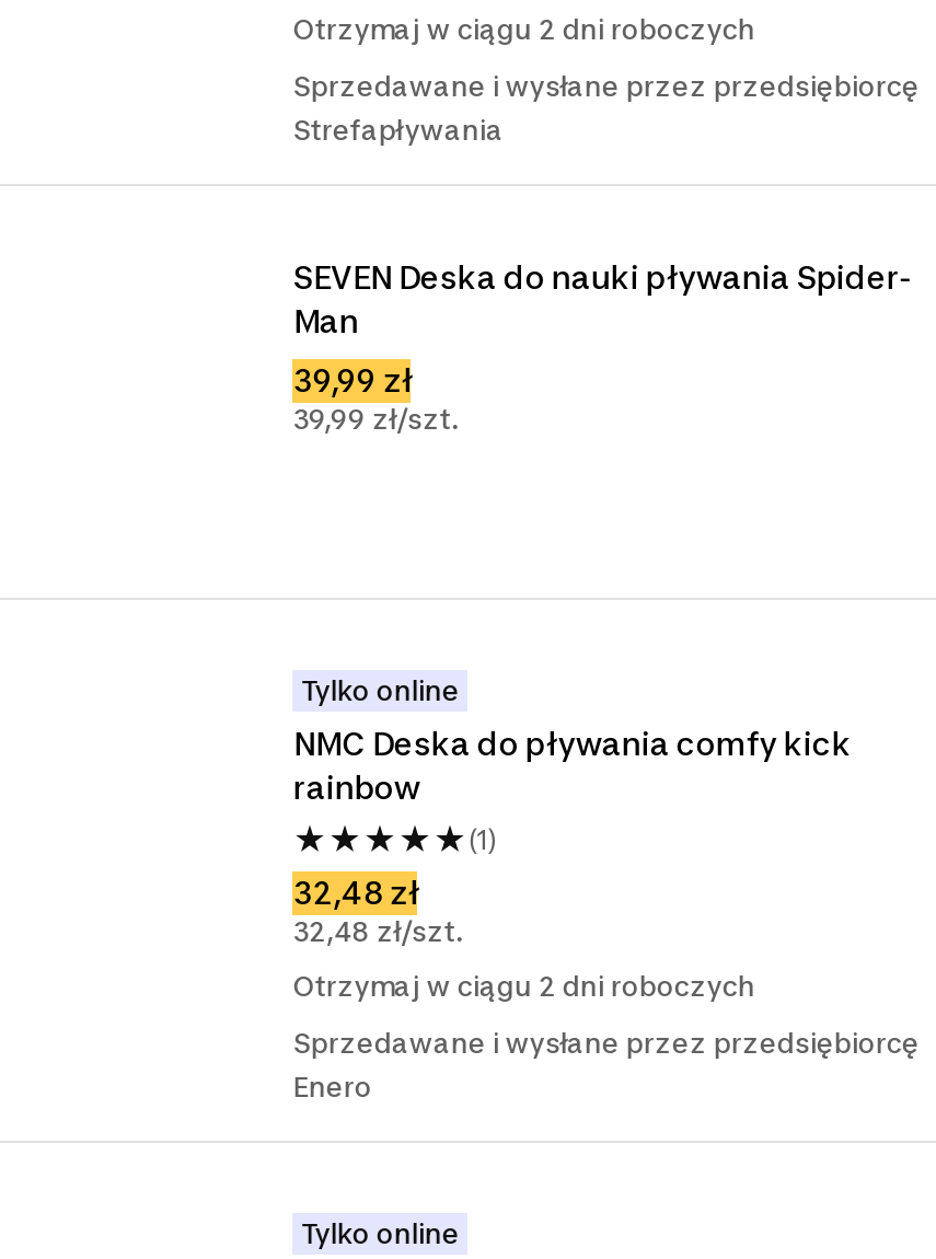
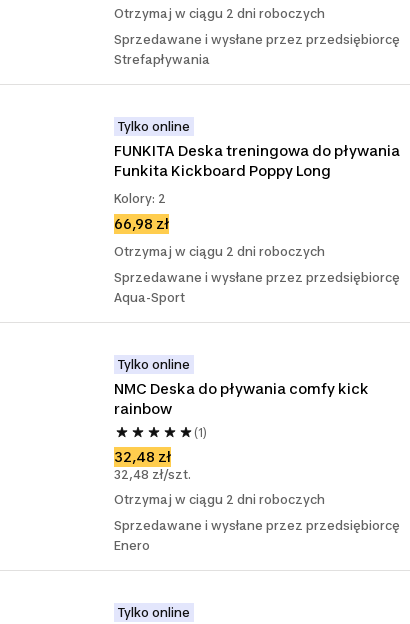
[293,258,913,436] SEVEN Deska do nauki pływania Spider- | Man | 39,99 zł | 39,99 zł/szt. -> [114,119,400,305] Tylko online | FUNKITA Deska treningowa do pływania | Funkita Kickboard Poppy Long | Kolory: 2 | 66,98 zł | Otrzymaj w ciągu 2 dni roboczych | Sprzedawane i wysłane przez przedsiębiorcę | Aqua-Sport

